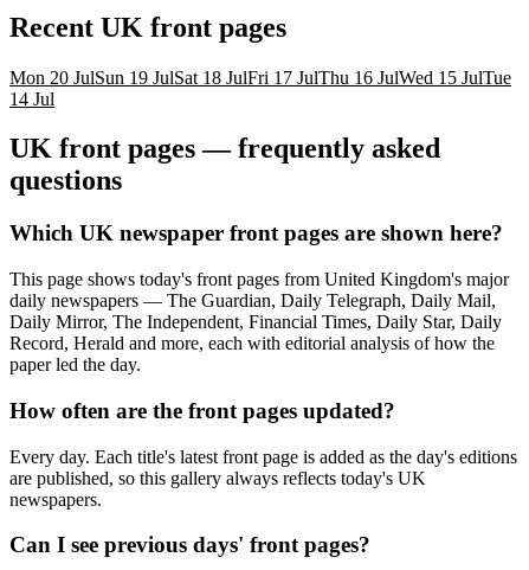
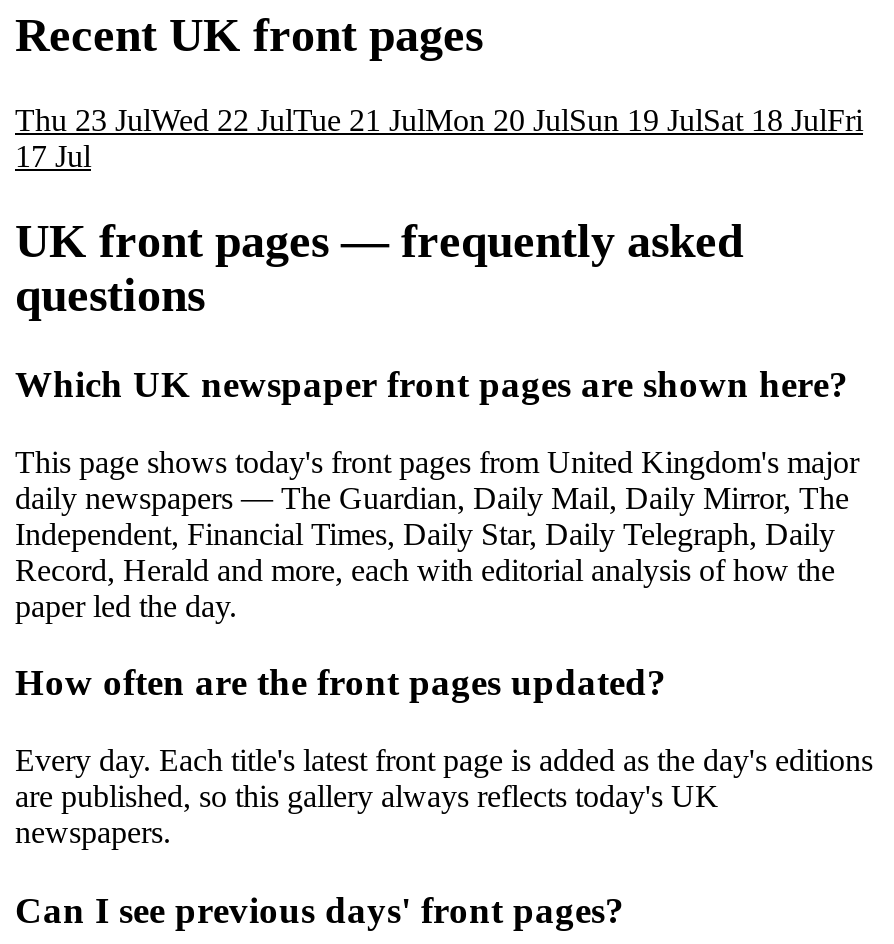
[9,67,511,87] Mon 20 JulSun 19 JulSat 18 JulFri 17 JulThu 16 JulWed 15 JulTue -> [15,103,863,137] Thu 23 JulWed 22 JulTue 21 JulMon 20 JulSun 19 JulSat 18 JulFri
[9,88,54,108] 14 Jul -> [15,139,91,173] 17 Jul
[9,290,502,332] daily newspapers — The Guardian, Daily Telegraph, Daily Mail, | Daily Mirror, The Independent, Financial Times, Daily Star, Daily -> [15,480,849,550] daily newspapers — The Guardian, Daily Mail, Daily Mirror, The | Independent, Financial Times, Daily Star, Daily Telegraph, Daily

